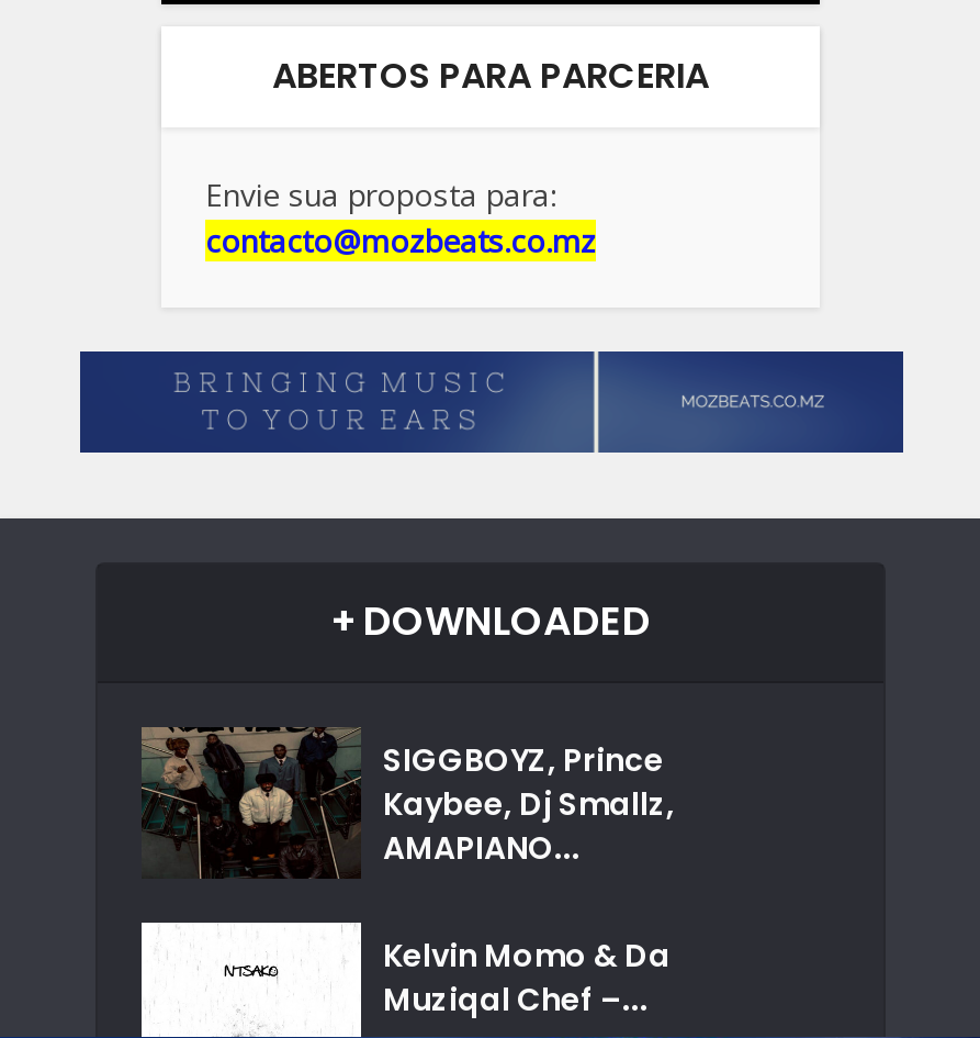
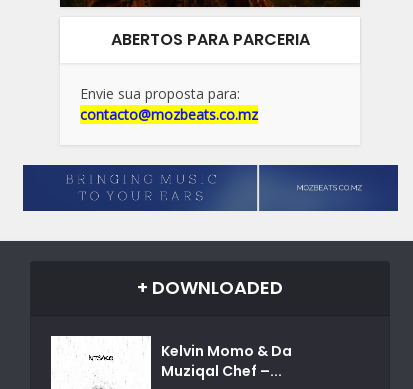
[142,726,675,878] [image] | SIGGBOYZ, Prince | Kaybee, Dj Smallz, | AMAPIANO... -> none

